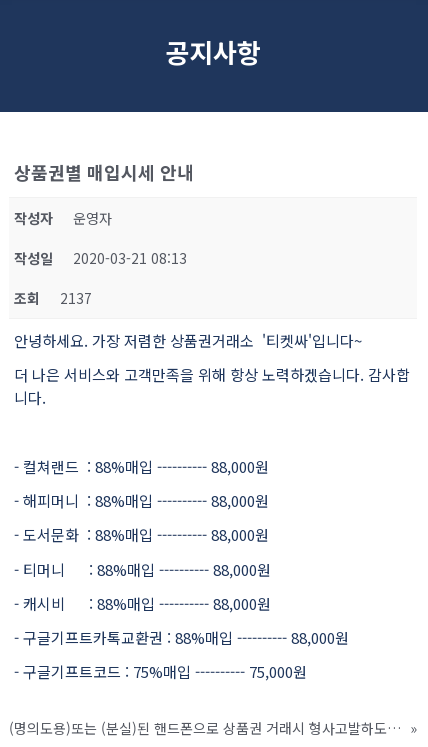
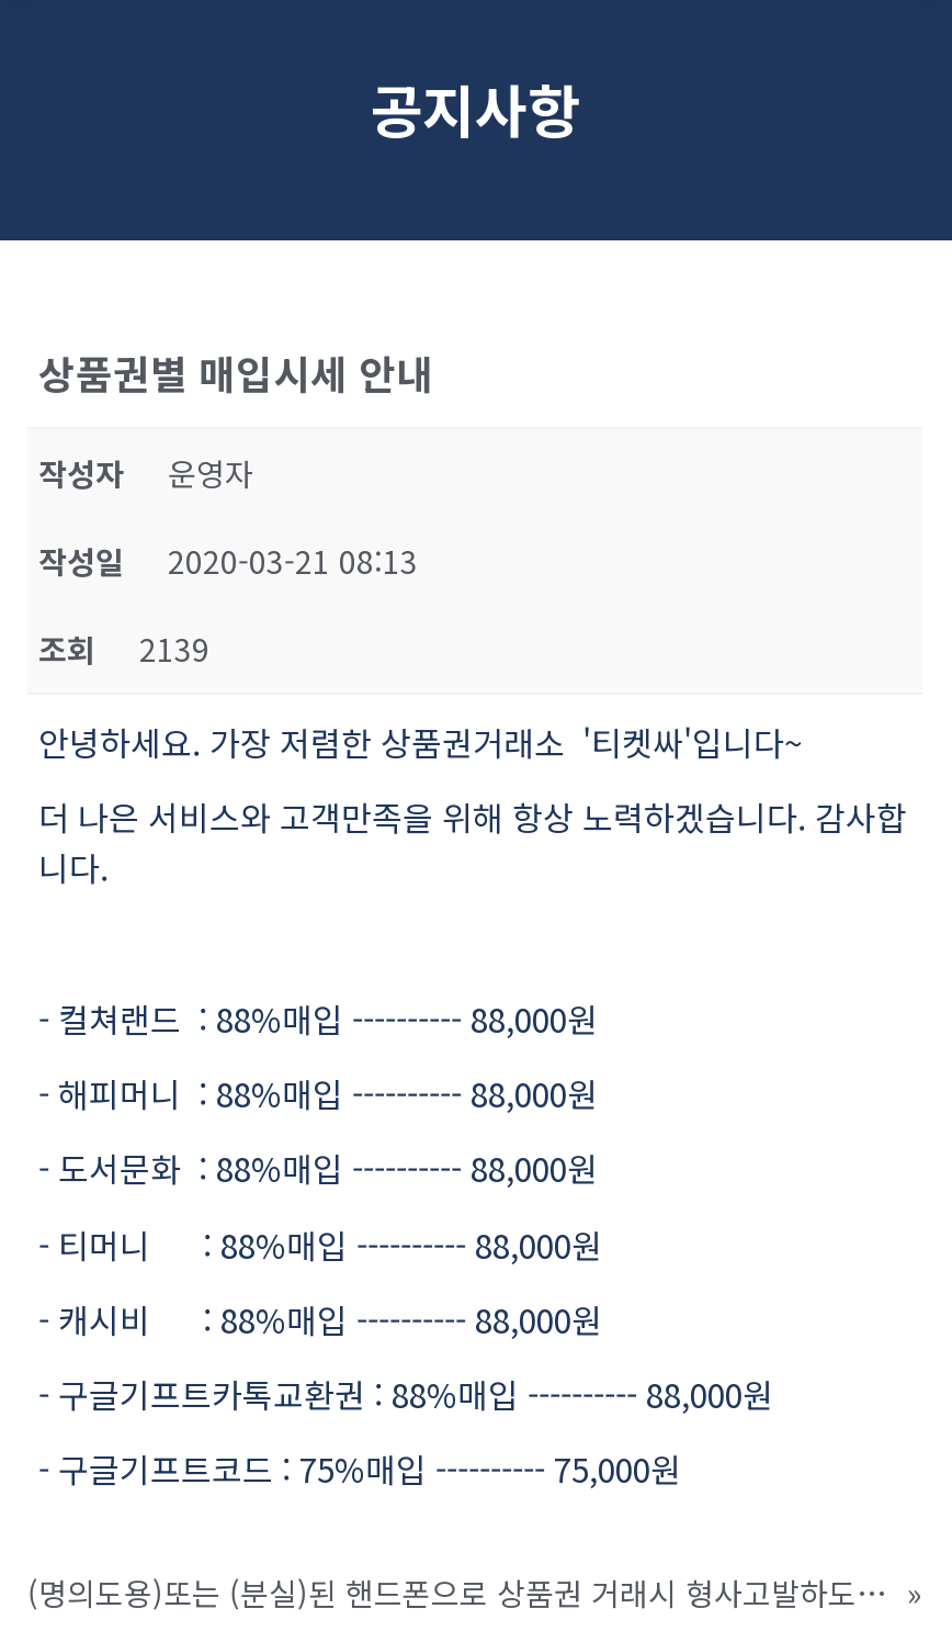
[14,288,92,308] 조회 2137 -> [38,627,209,671] 조회 2139

